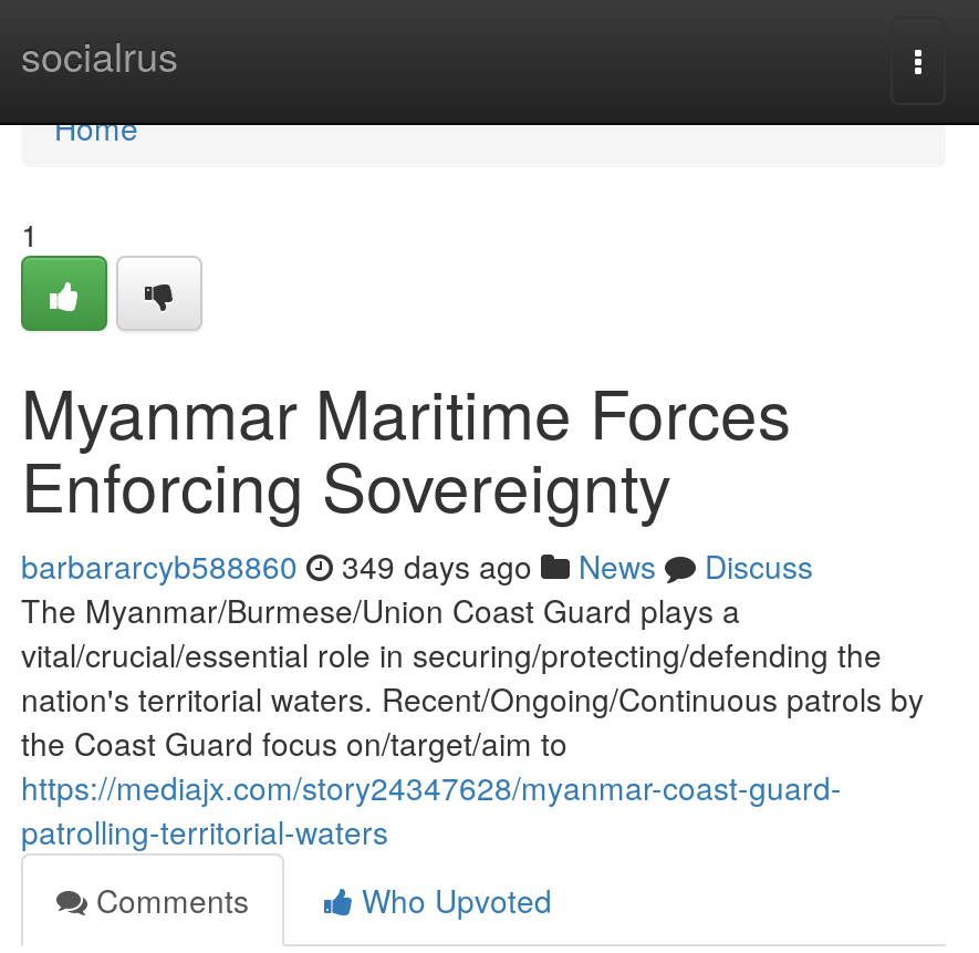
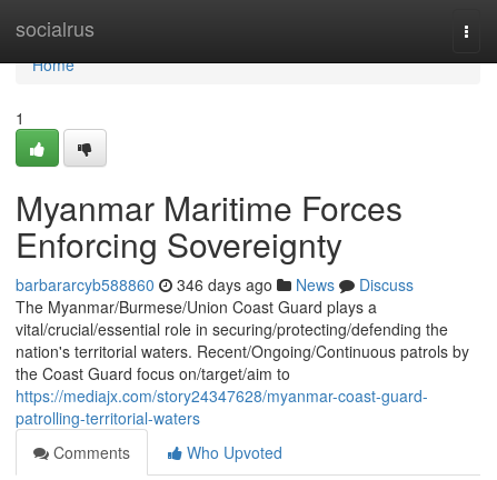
[21,543,813,588] barbararcyb588860 349 days ago News Discuss -> [16,273,414,296] barbararcyb588860 346 days ago News Discuss

